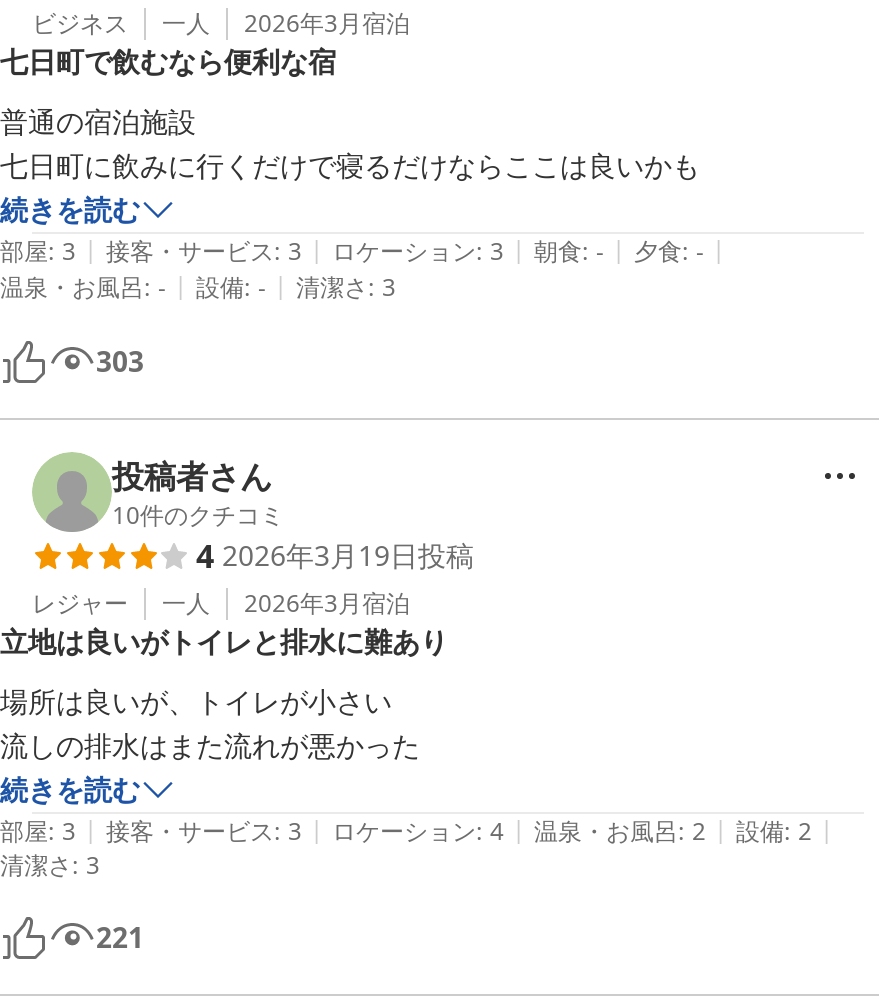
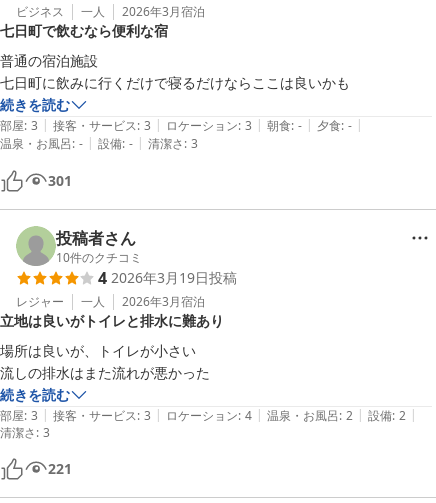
[96,342,144,380] 303 -> [48,171,72,190] 301

